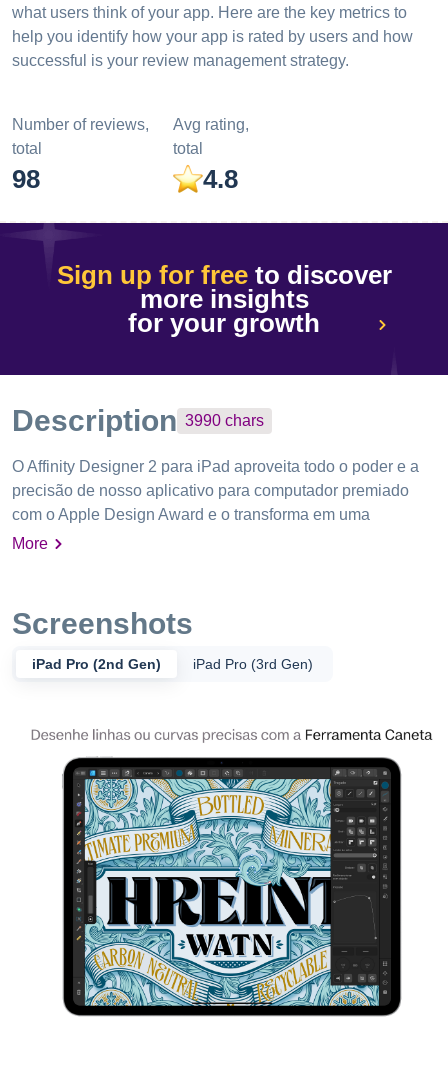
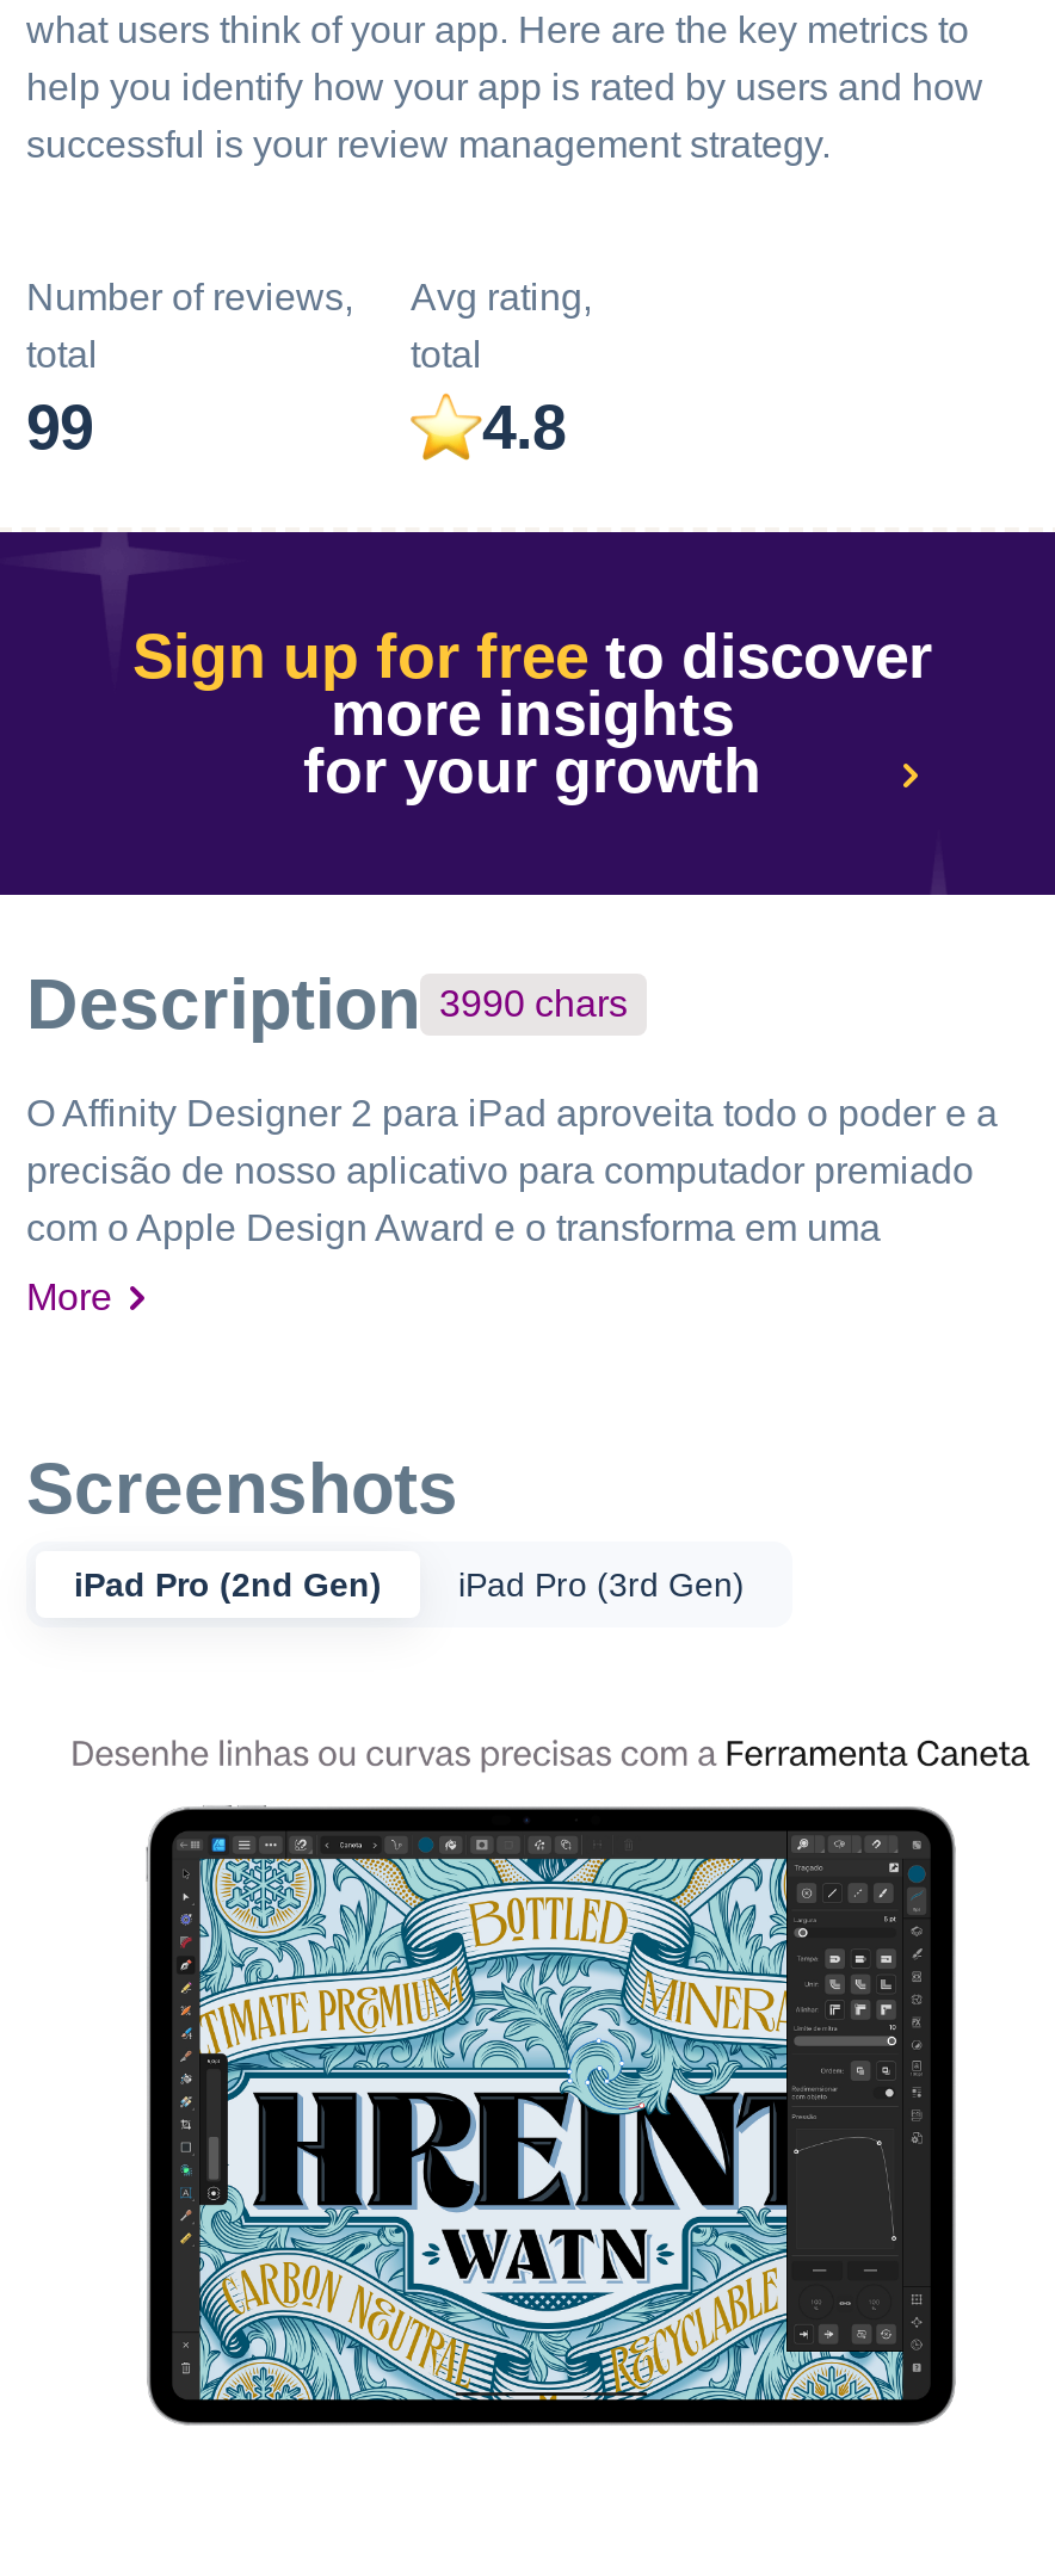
[12,164,40,194] 98 -> [26,391,93,463] 99

